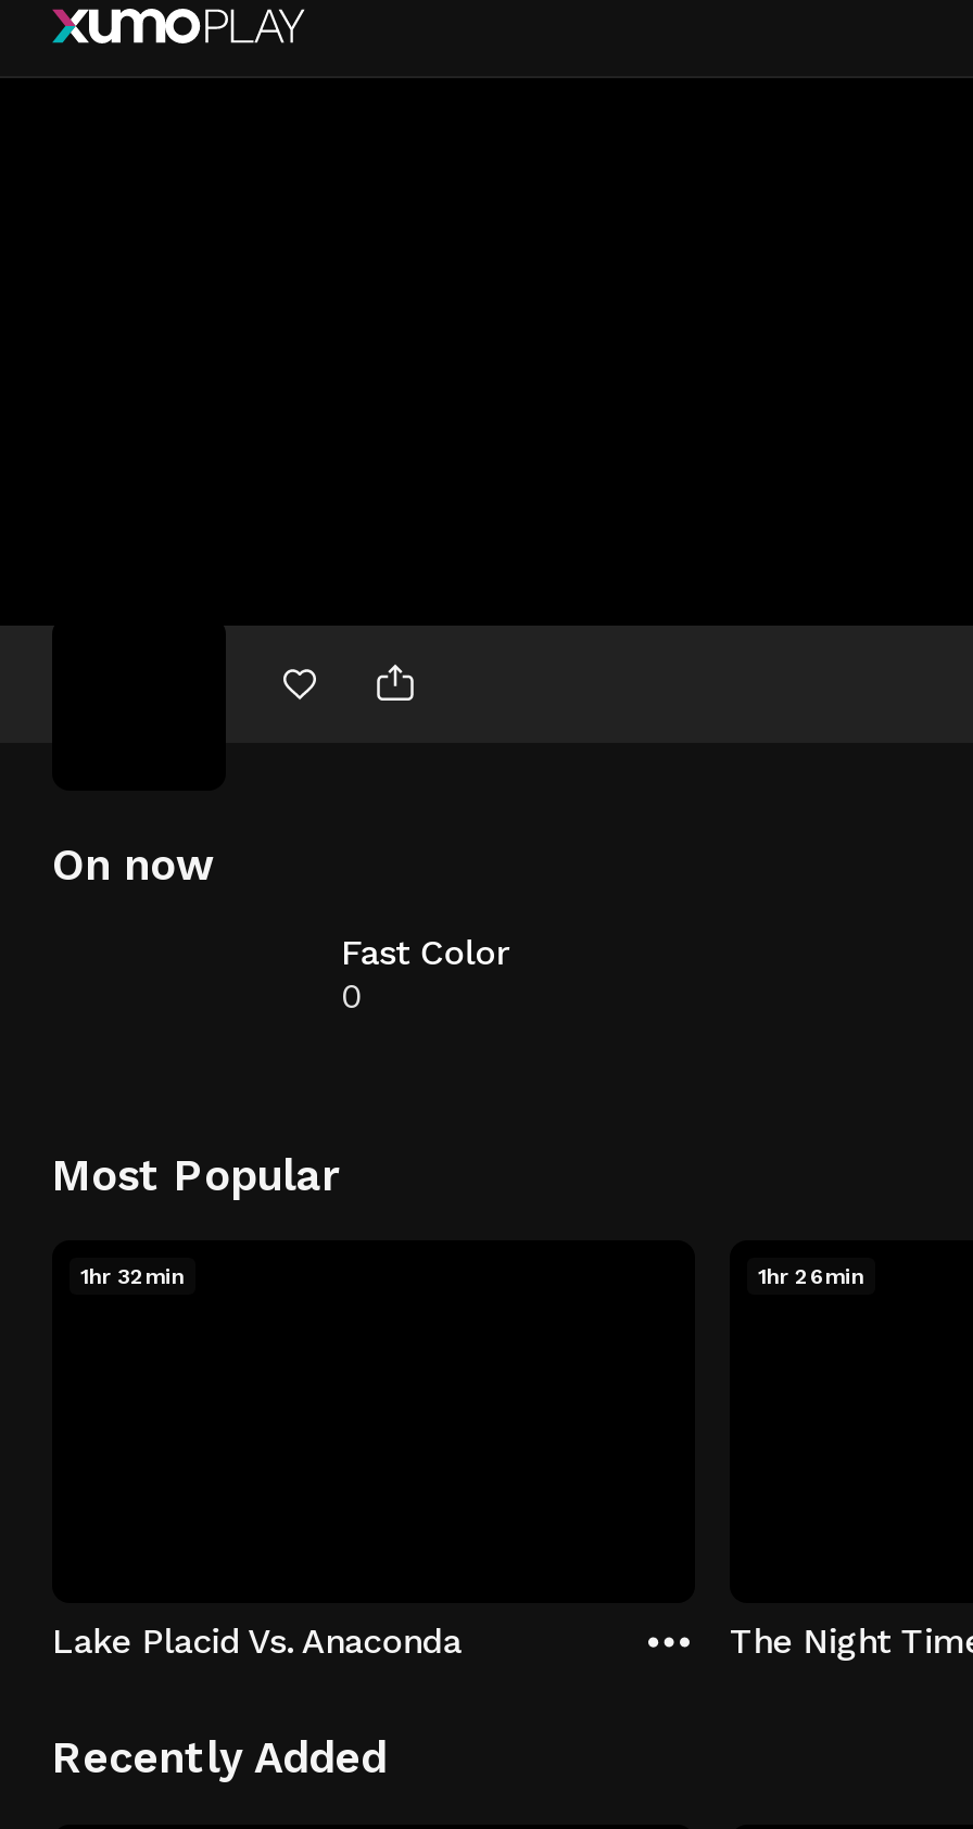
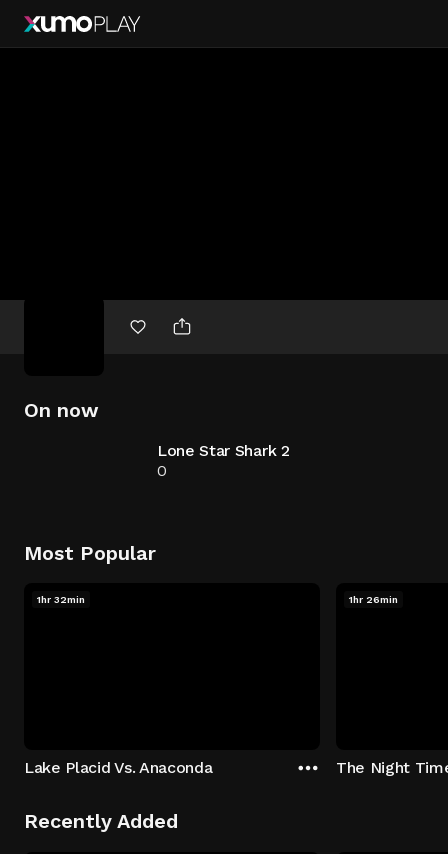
[341,932,508,973] Fast Color -> [157,441,290,460] Lone Star Shark 2

